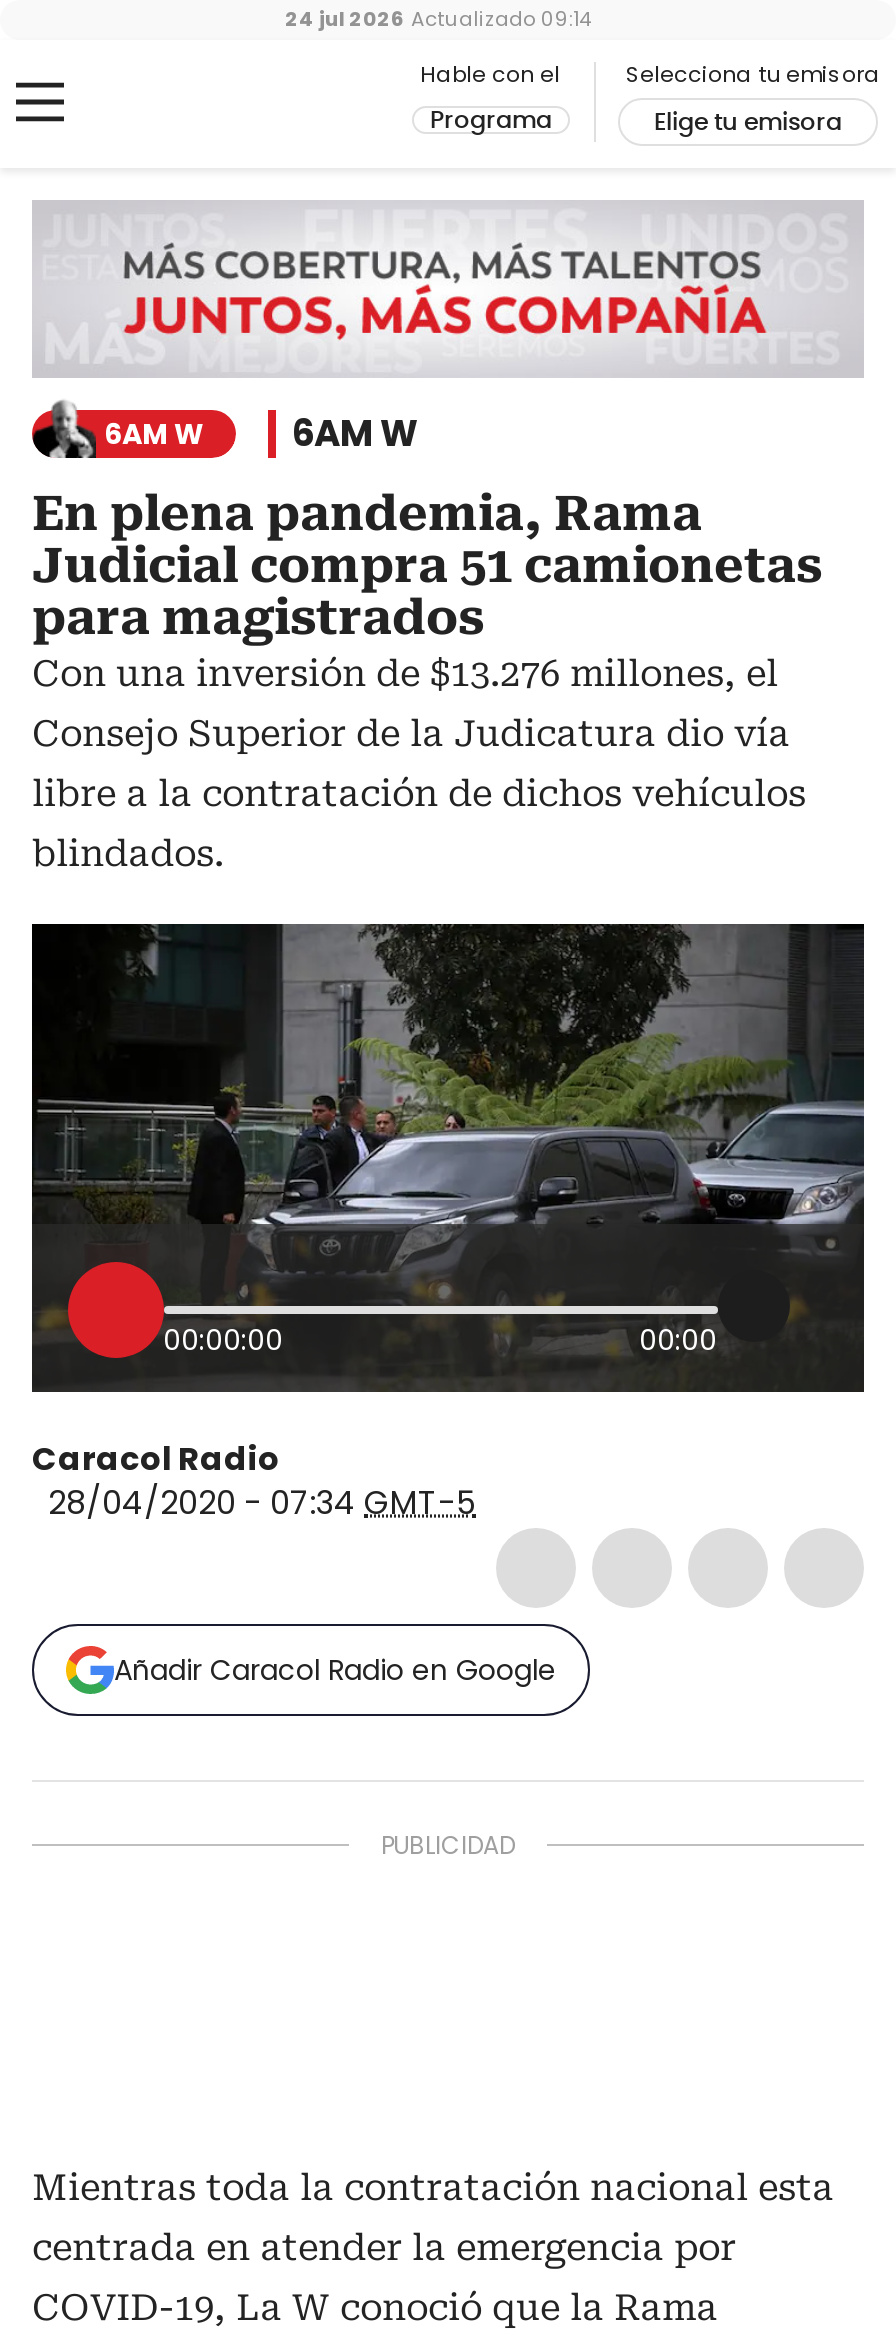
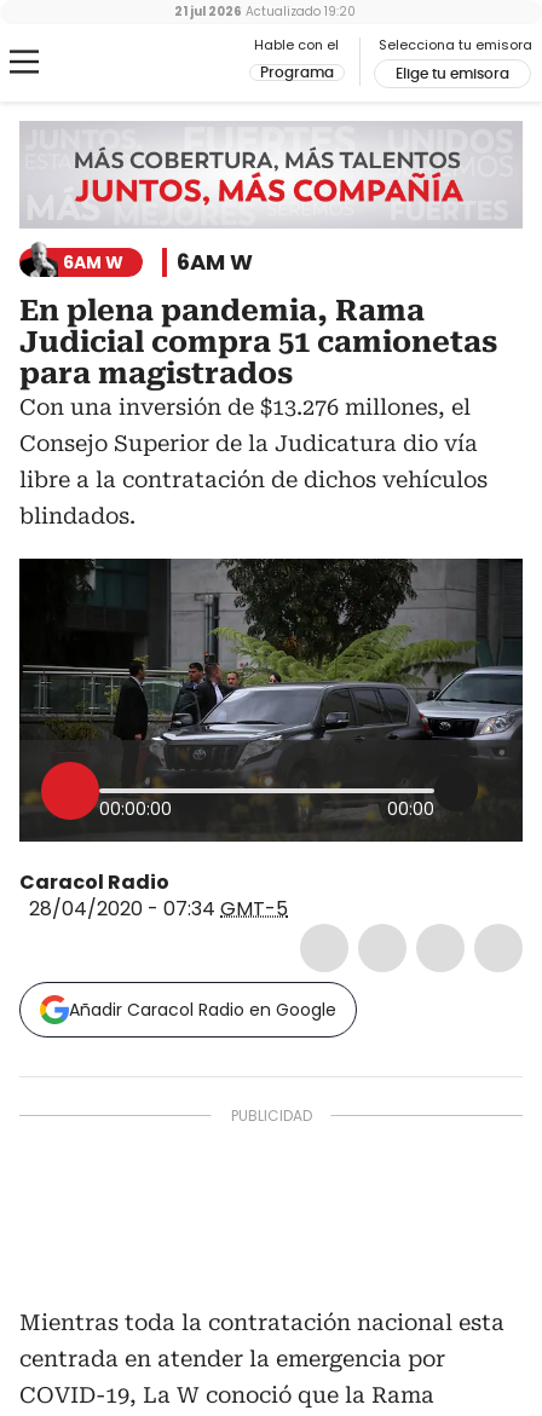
[285,4,591,34] 24 jul 2026 Actualizado 09:14 -> [174,2,356,21] 21 jul 2026 Actualizado 19:20

